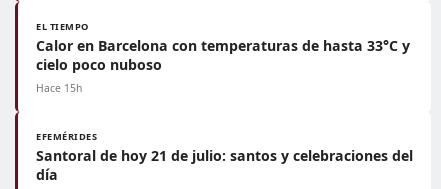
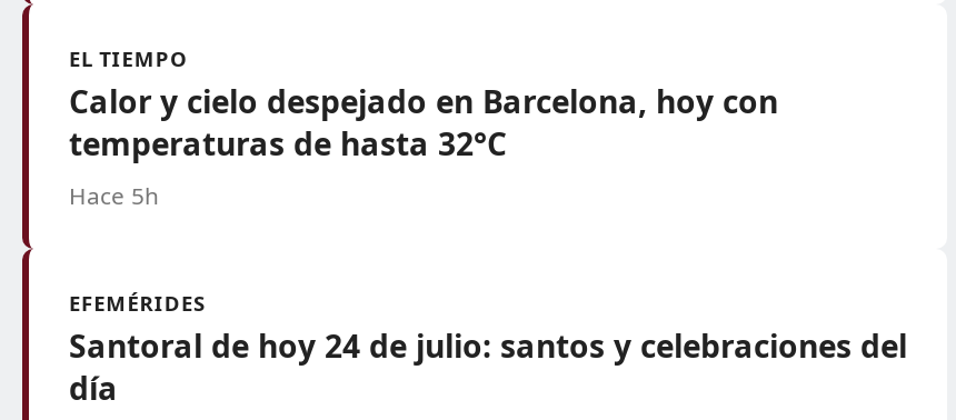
[36,36,410,95] Calor en Barcelona con temperaturas de hasta 33°C y | cielo poco nuboso | Hace 15h -> [69,80,778,211] Calor y cielo despejado en Barcelona, hoy con | temperaturas de hasta 32°C | Hace 5h
[36,146,413,165] Santoral de hoy 21 de julio: santos y celebraciones del -> [69,324,907,367] Santoral de hoy 24 de julio: santos y celebraciones del

